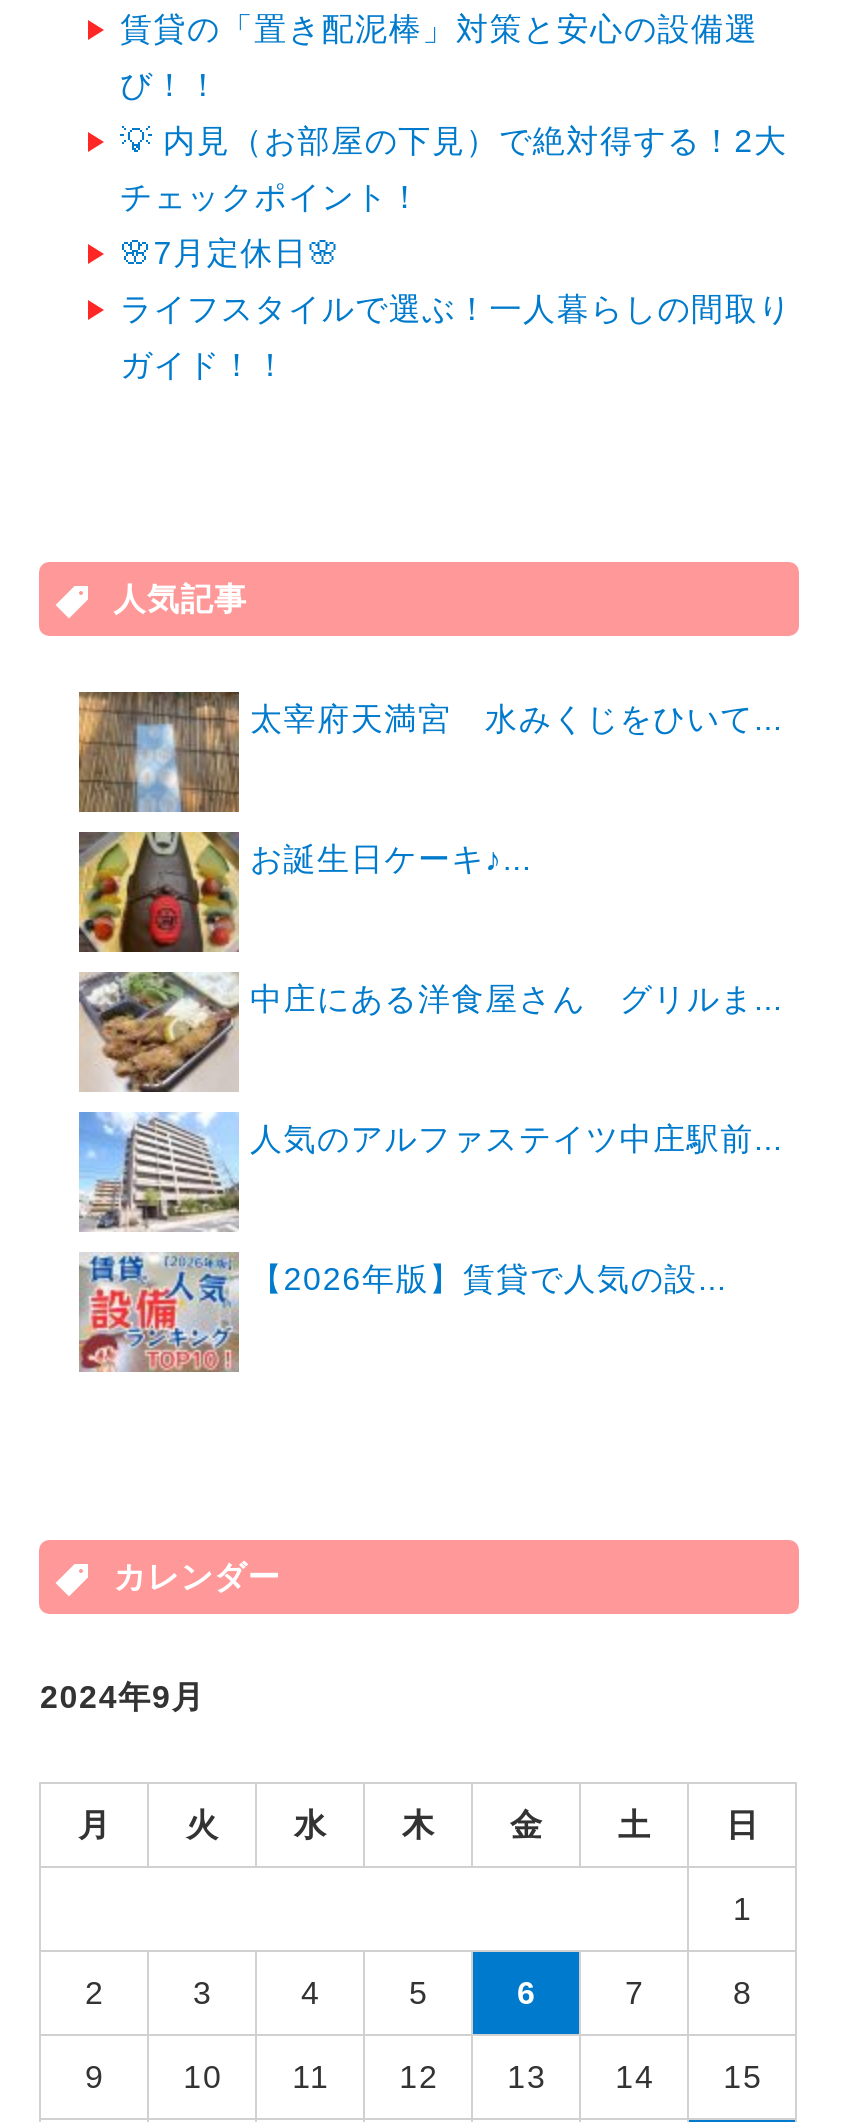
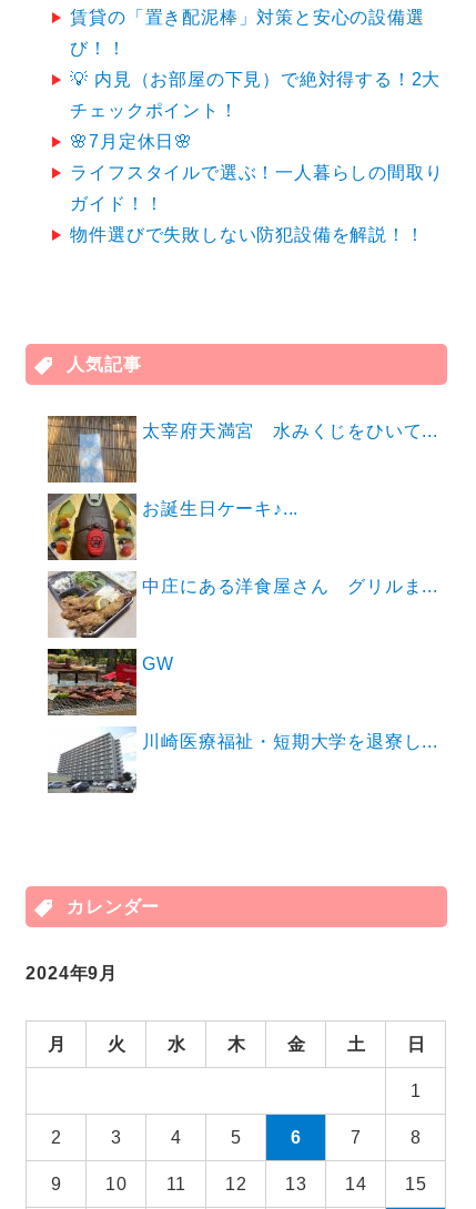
none -> [70,225,425,244] 物件選びで失敗しない防犯設備を解説！！
[77,1110,783,1232] [image] | 人気のアルファステイツ中庄駅前... -> [47,648,174,717] [image] | GW
[77,1250,727,1374] [image] | 【2026年版】賃貸で人気の設... -> [47,727,438,794] [image] | 川崎医療福祉・短期大学を退寮し...

